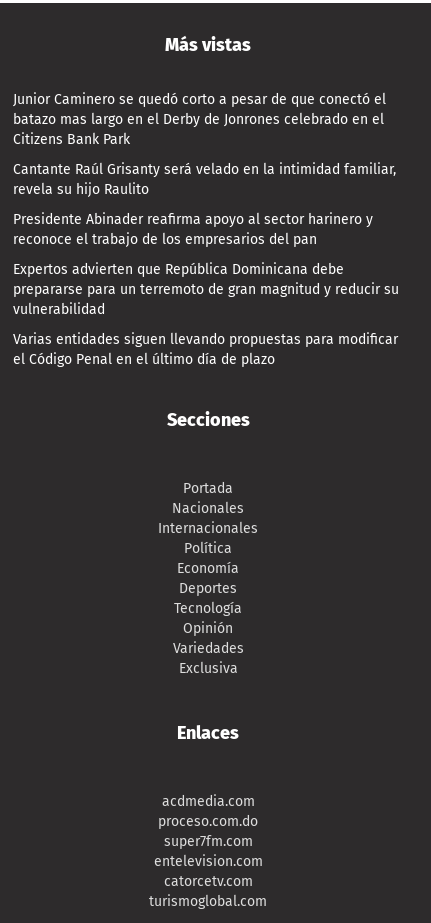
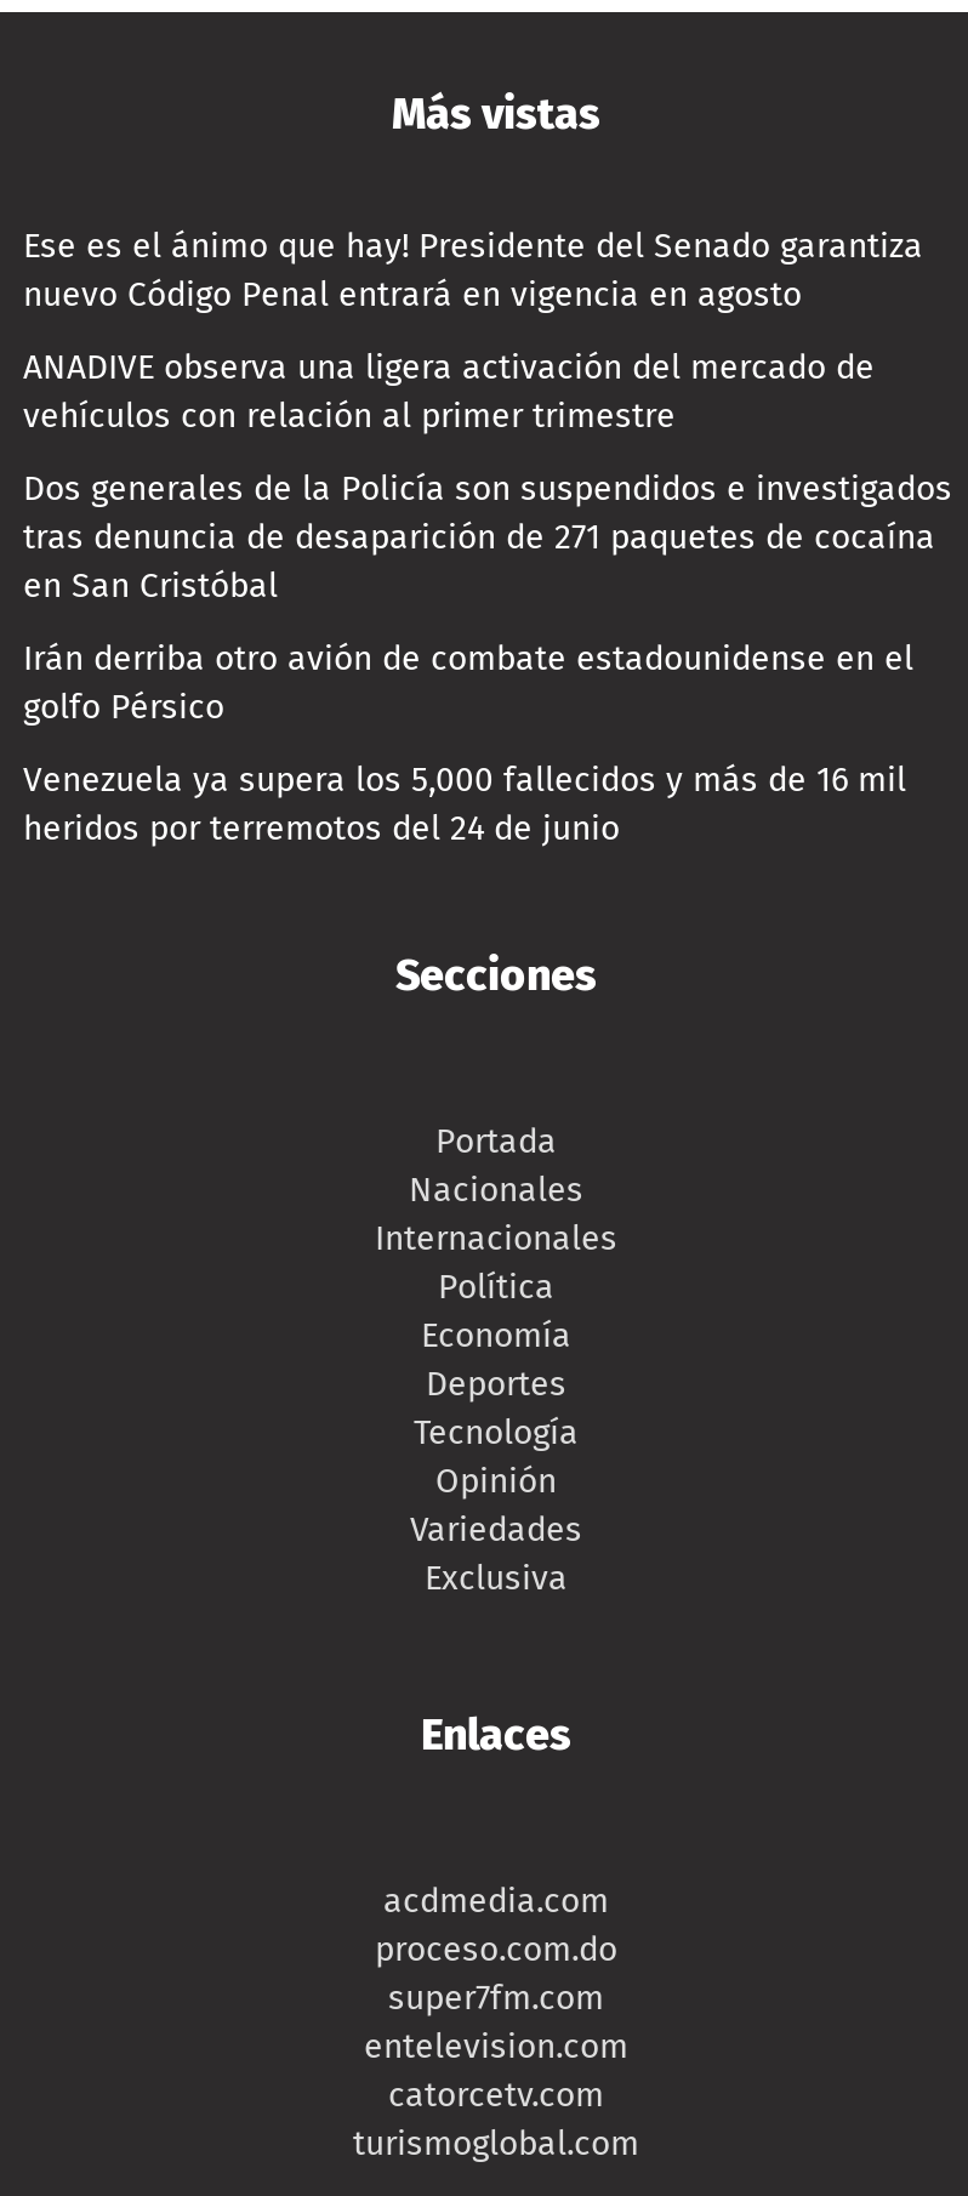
[13,91,386,148] Junior Caminero se quedó corto a pesar de que conectó el | batazo mas largo en el Derby de Jonrones celebrado en el | Citizens Bank Park -> [23,226,923,316] Ese es el ánimo que hay! Presidente del Senado garantiza | nuevo Código Penal entrará en vigencia en agosto
[13,161,396,198] Cantante Raúl Grisanty será velado en la intimidad familiar, | revela su hijo Raulito -> [23,347,875,437] ANADIVE observa una ligera activación del mercado de | vehículos con relación al primer trimestre
[13,211,373,248] Presidente Abinader reafirma apoyo al sector harinero y | reconoce el trabajo de los empresarios del pan -> [23,469,952,607] Dos generales de la Policía son suspendidos e investigados | tras denuncia de desaparición de 271 paquetes de cocaína | en San Cristóbal
[13,261,399,318] Expertos advierten que República Dominicana debe | prepararse para un terremoto de gran magnitud y reducir su | vulnerabilidad -> [23,639,913,728] Irán derriba otro avión de combate estadounidense en el | golfo Pérsico
[13,331,398,368] Varias entidades siguen llevando propuestas para modificar | el Código Penal en el último día de plazo -> [23,760,906,850] Venezuela ya supera los 5,000 fallecidos y más de 16 mil | heridos por terremotos del 24 de junio

